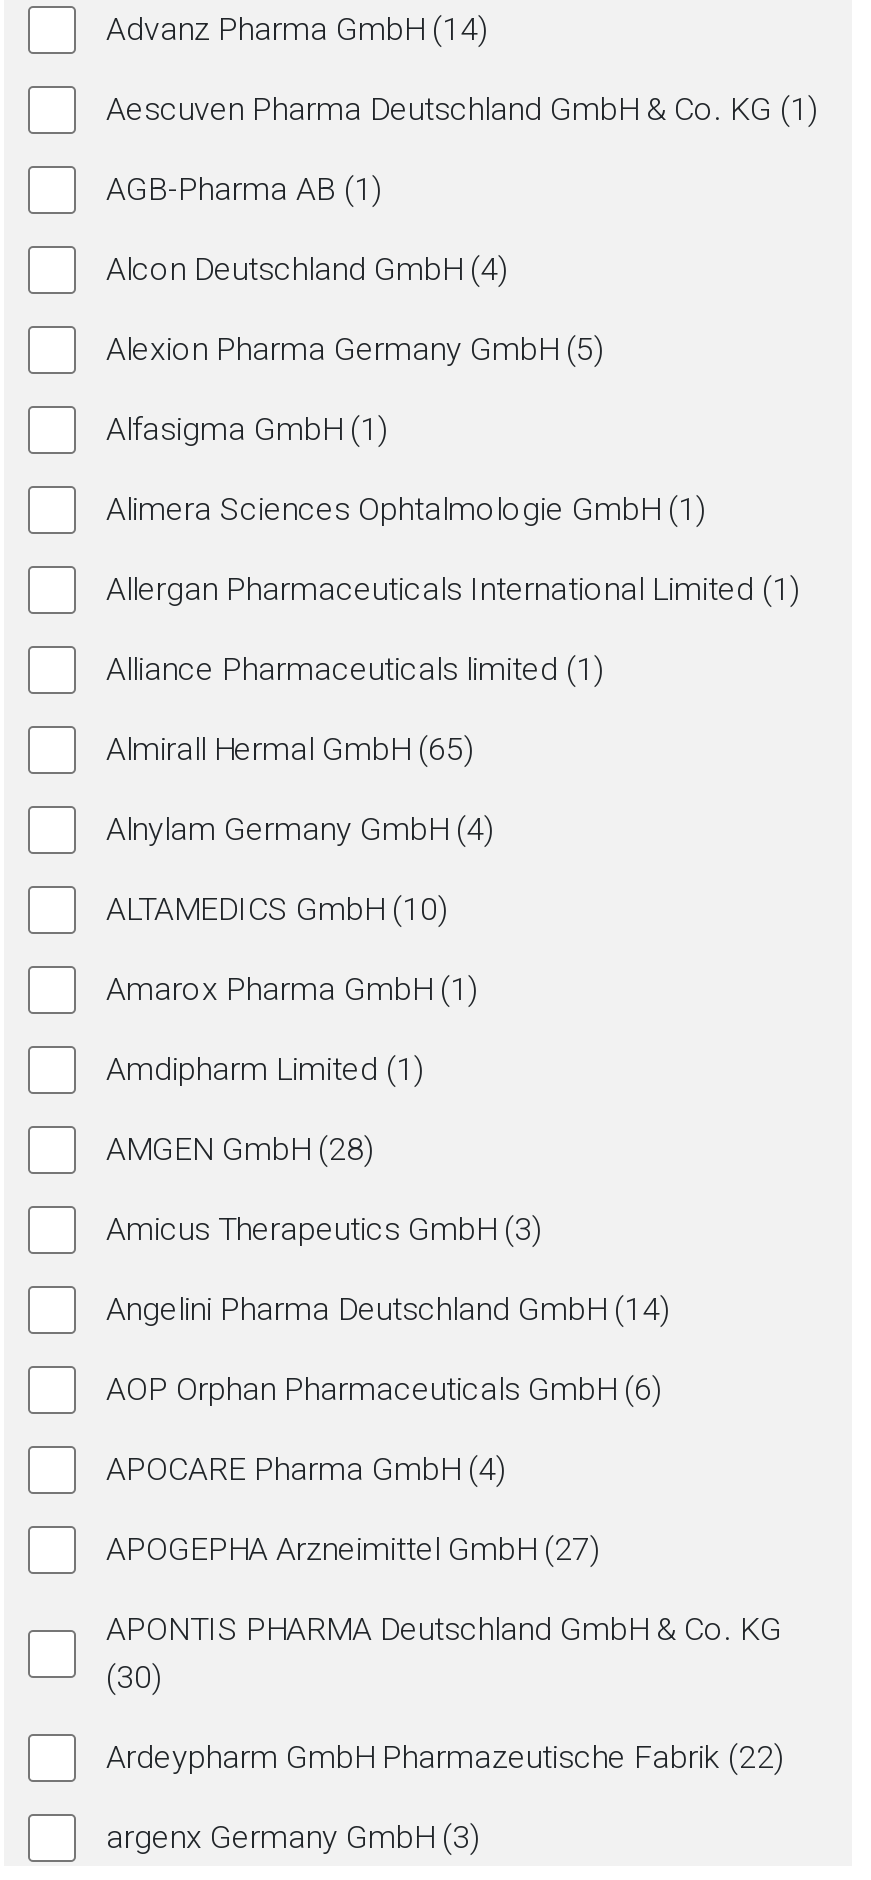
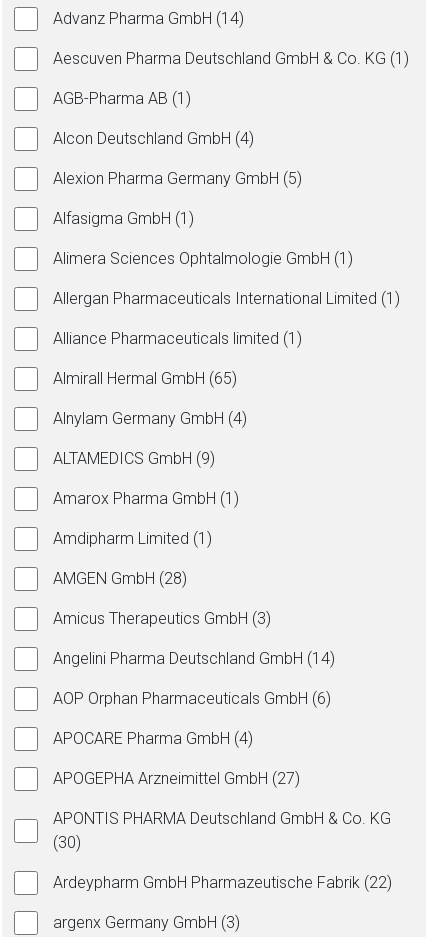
[106,890,448,928] ALTAMEDICS GmbH (10) -> [53,449,215,468] ALTAMEDICS GmbH (9)

